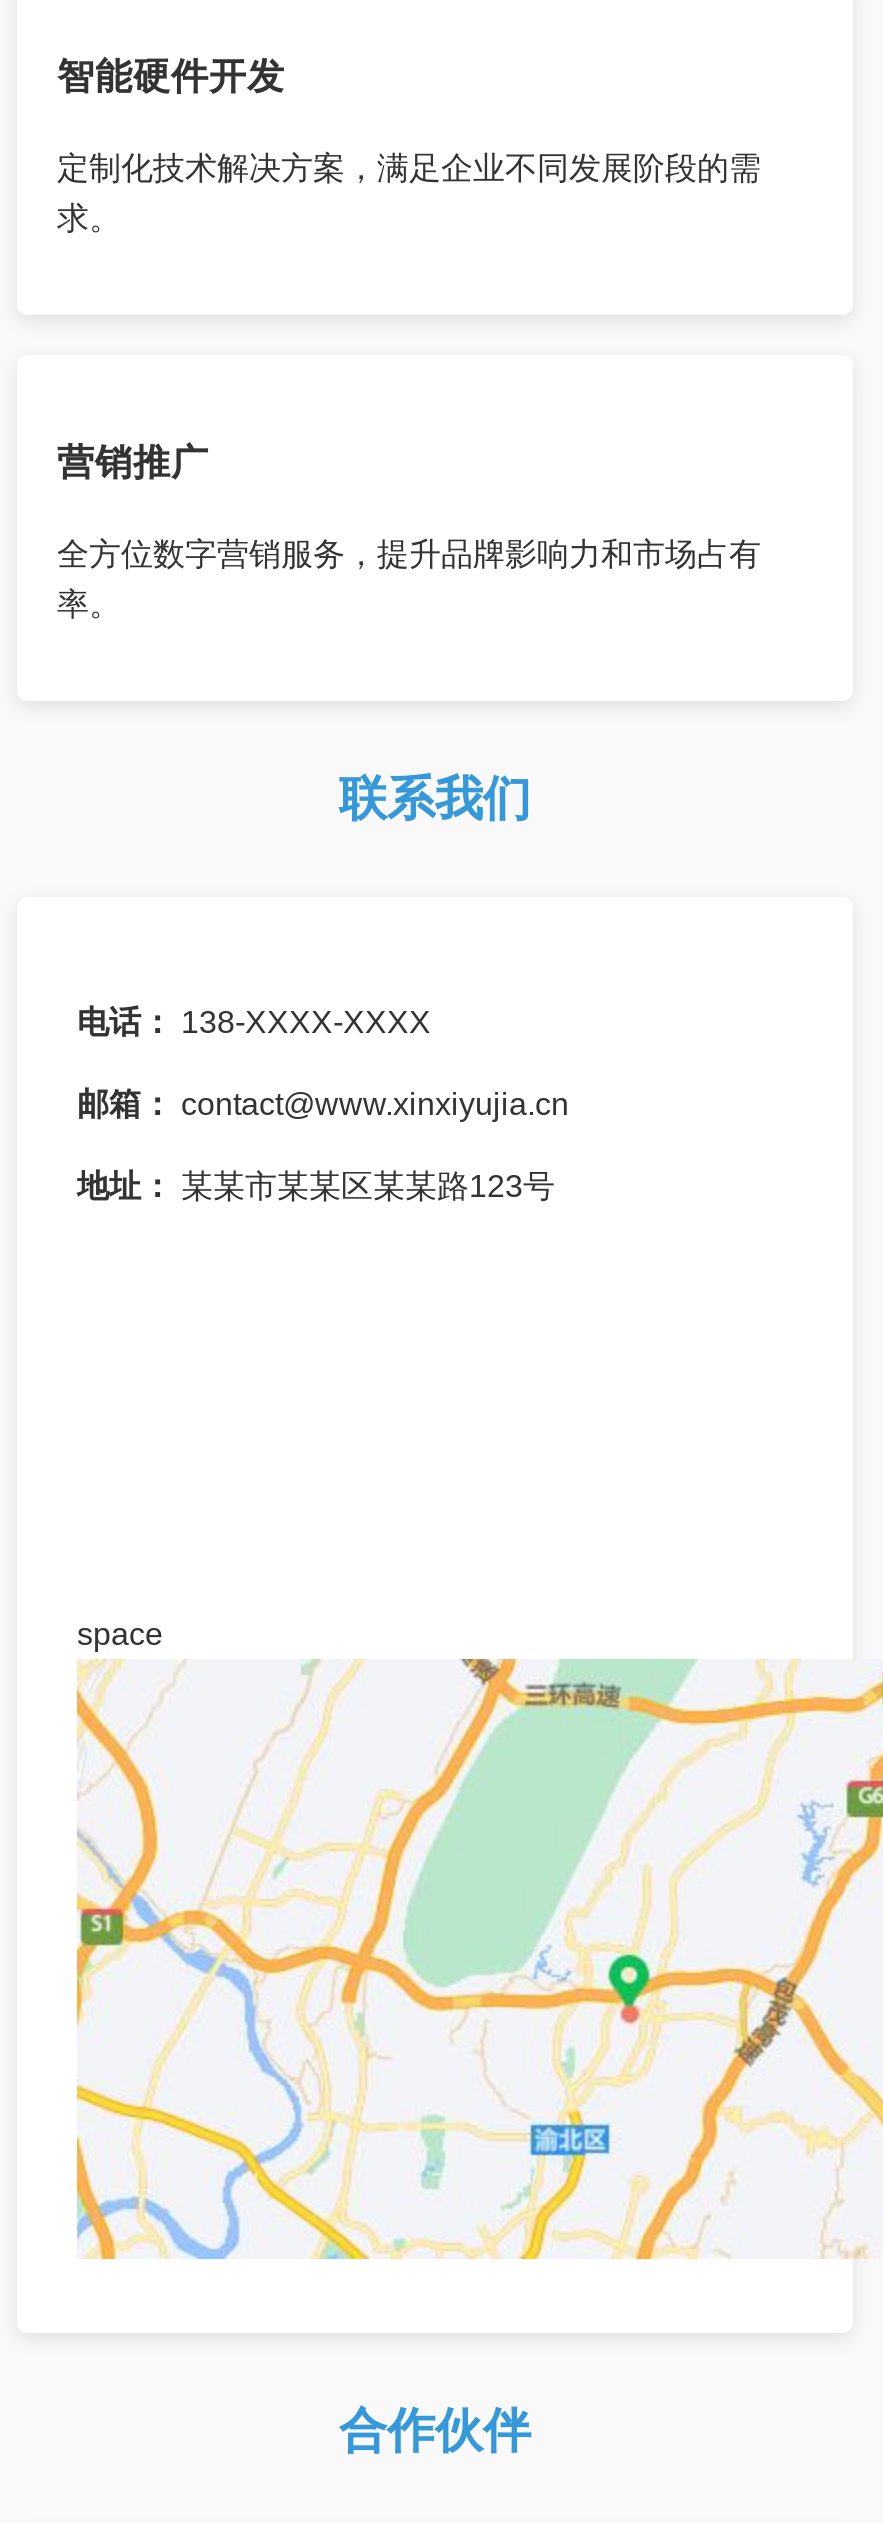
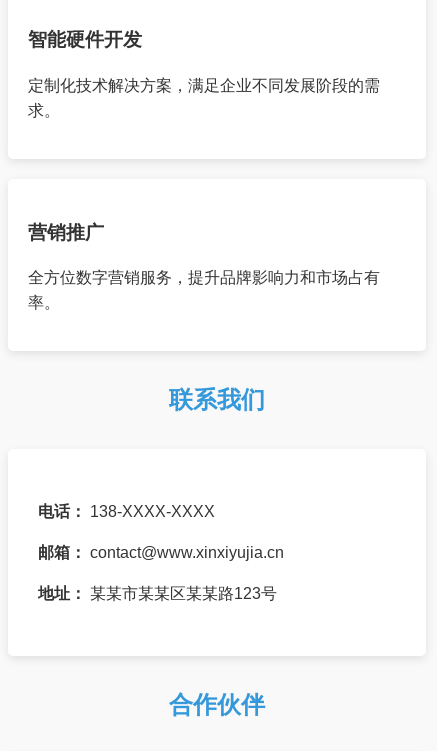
[77,1617,163,1651] space -> none
[75,1656,877,2262] [image] -> none

